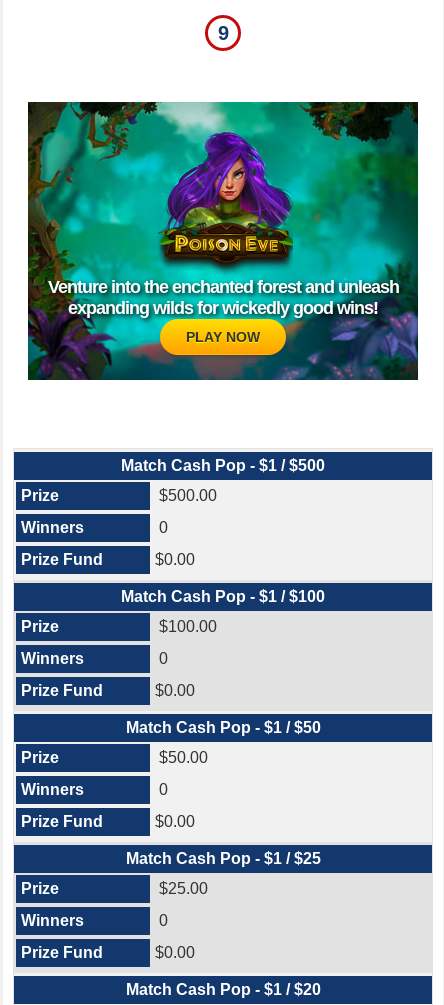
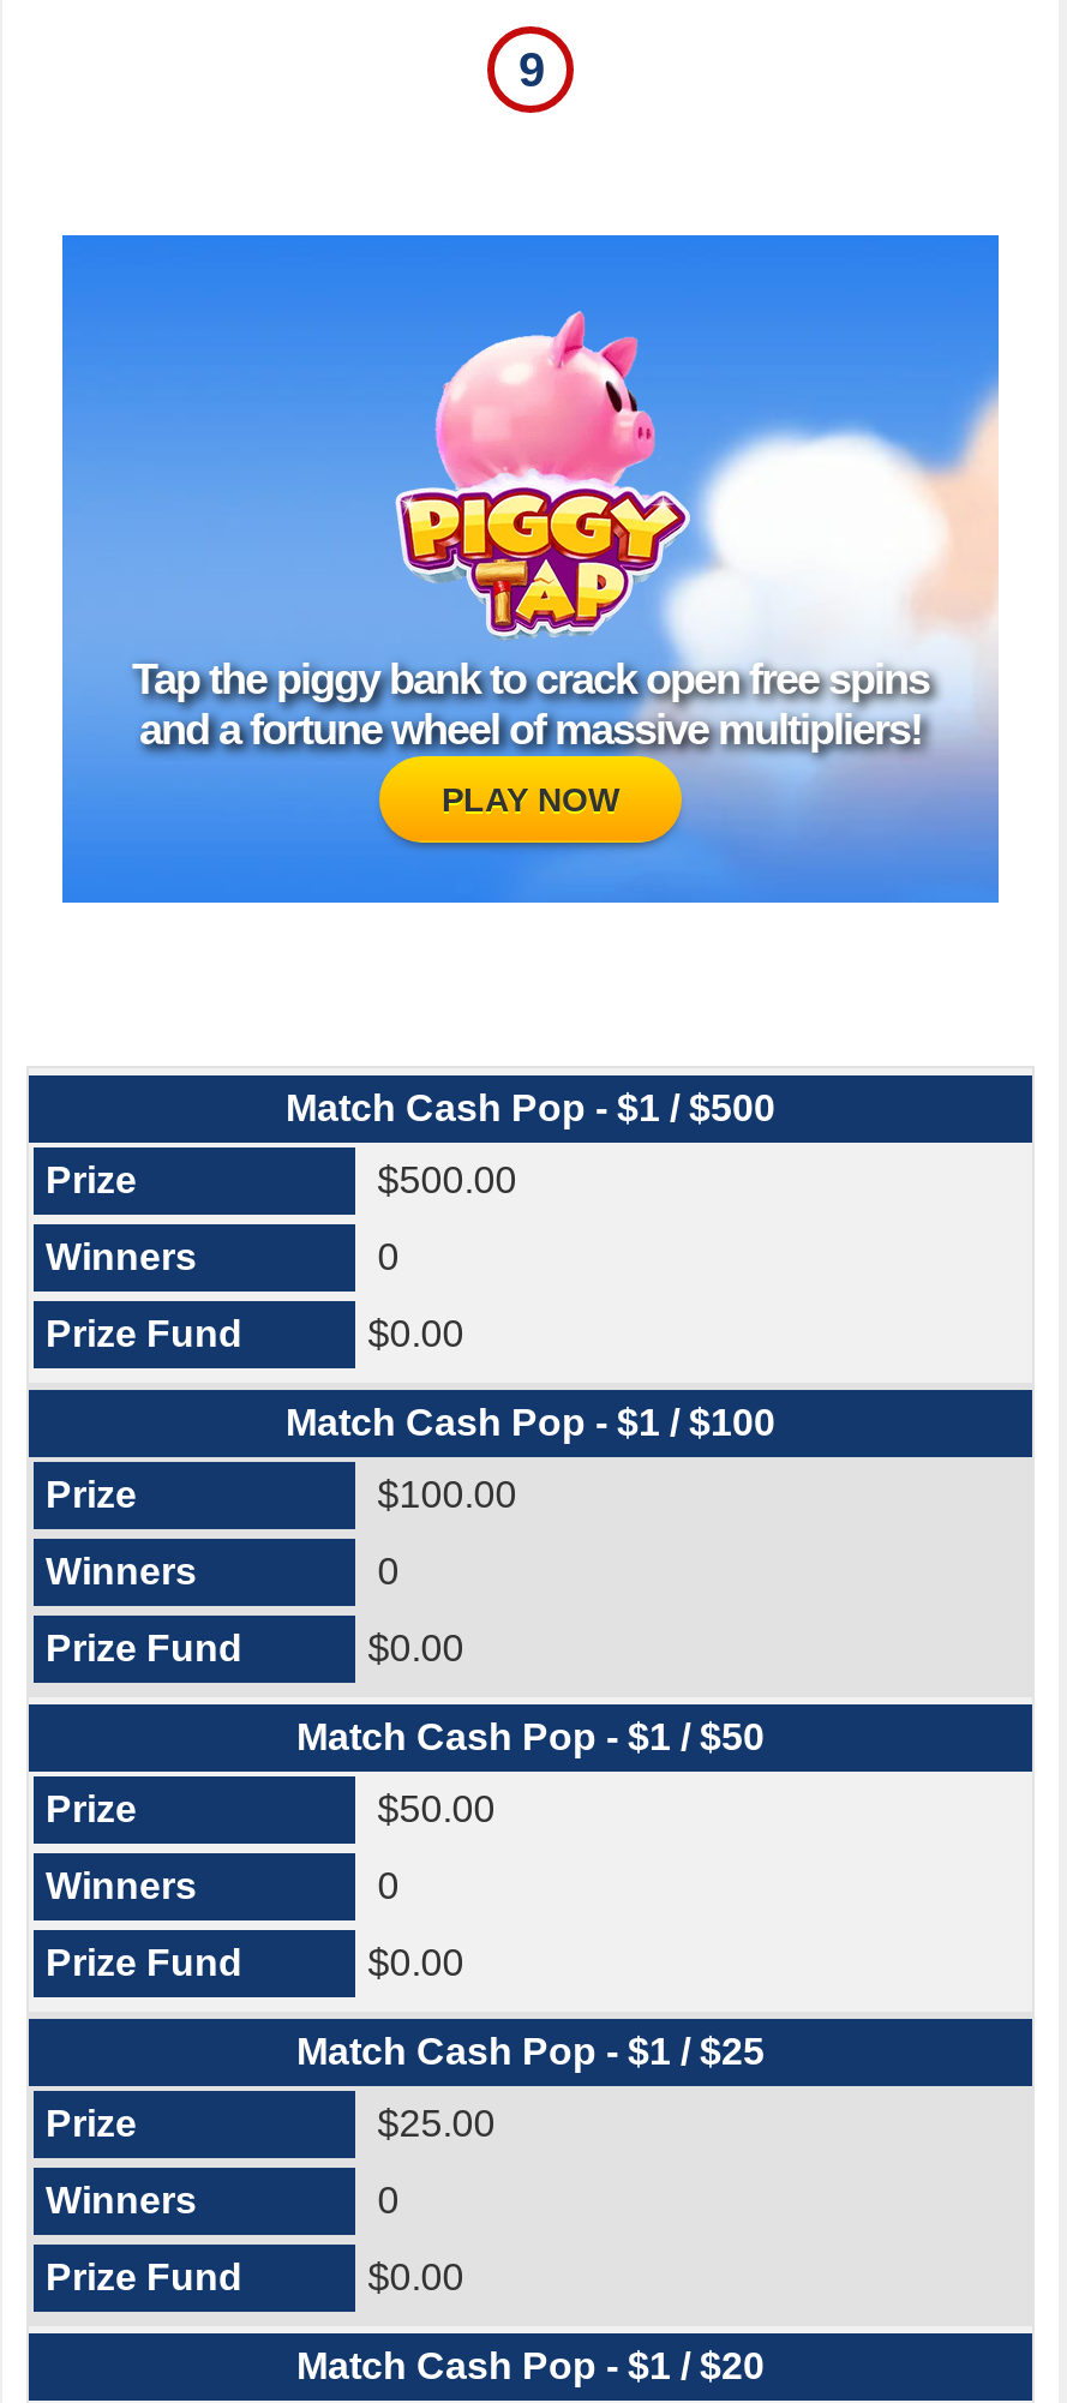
[27,101,419,381] [image] | Venture into the enchanted forest and unleash | expanding wilds for wickedly good wins! -> [60,233,1001,905] [image] | Tap the piggy bank to crack open free spins | and a fortune wheel of massive multipliers!

